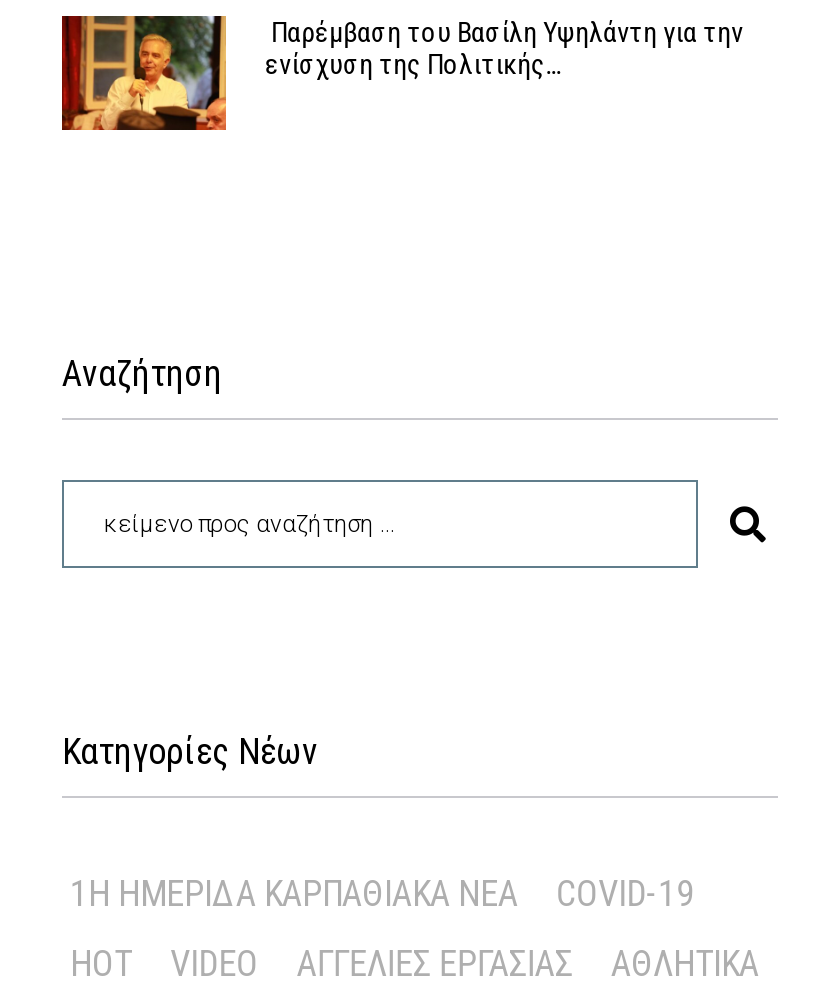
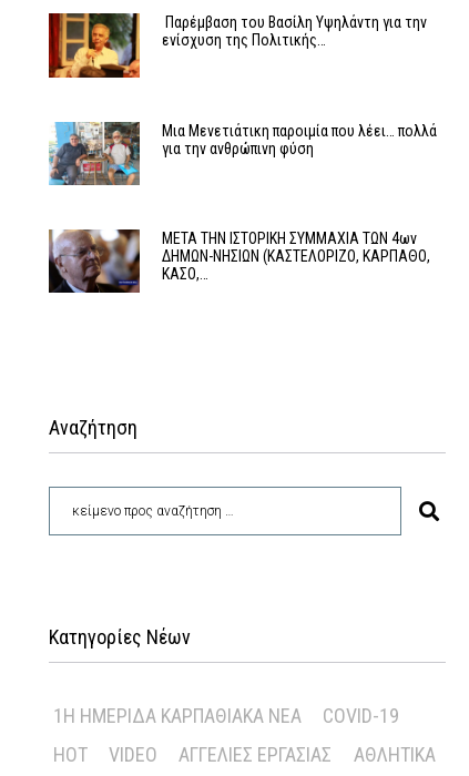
none -> [48,121,436,186] [image] | Μια Μενετιάτικη παροιμία που λέει… πολλά | για την ανθρώπινη φύση
none -> [48,228,430,294] [image] | ΜΕΤΑ ΤΗΝ ΙΣΤΟΡΙΚΗ ΣΥΜΜΑΧΙΑ ΤΩΝ 4ων | ΔΗΜΩΝ-ΝΗΣΙΩΝ (ΚΑΣΤΕΛΟΡΙΖΟ, ΚΑΡΠΑΘΟ, | ΚΑΣΟ,…

